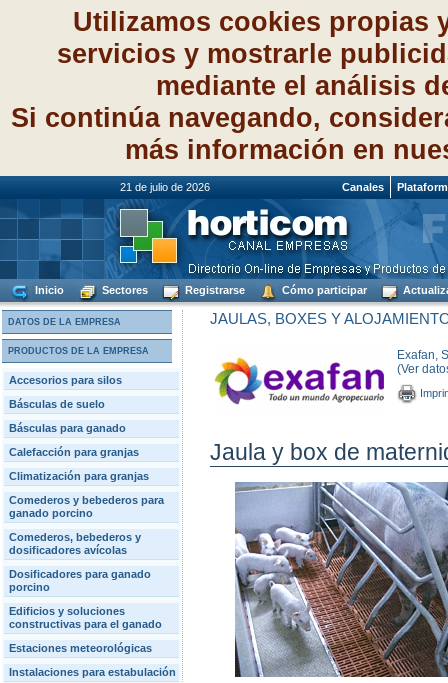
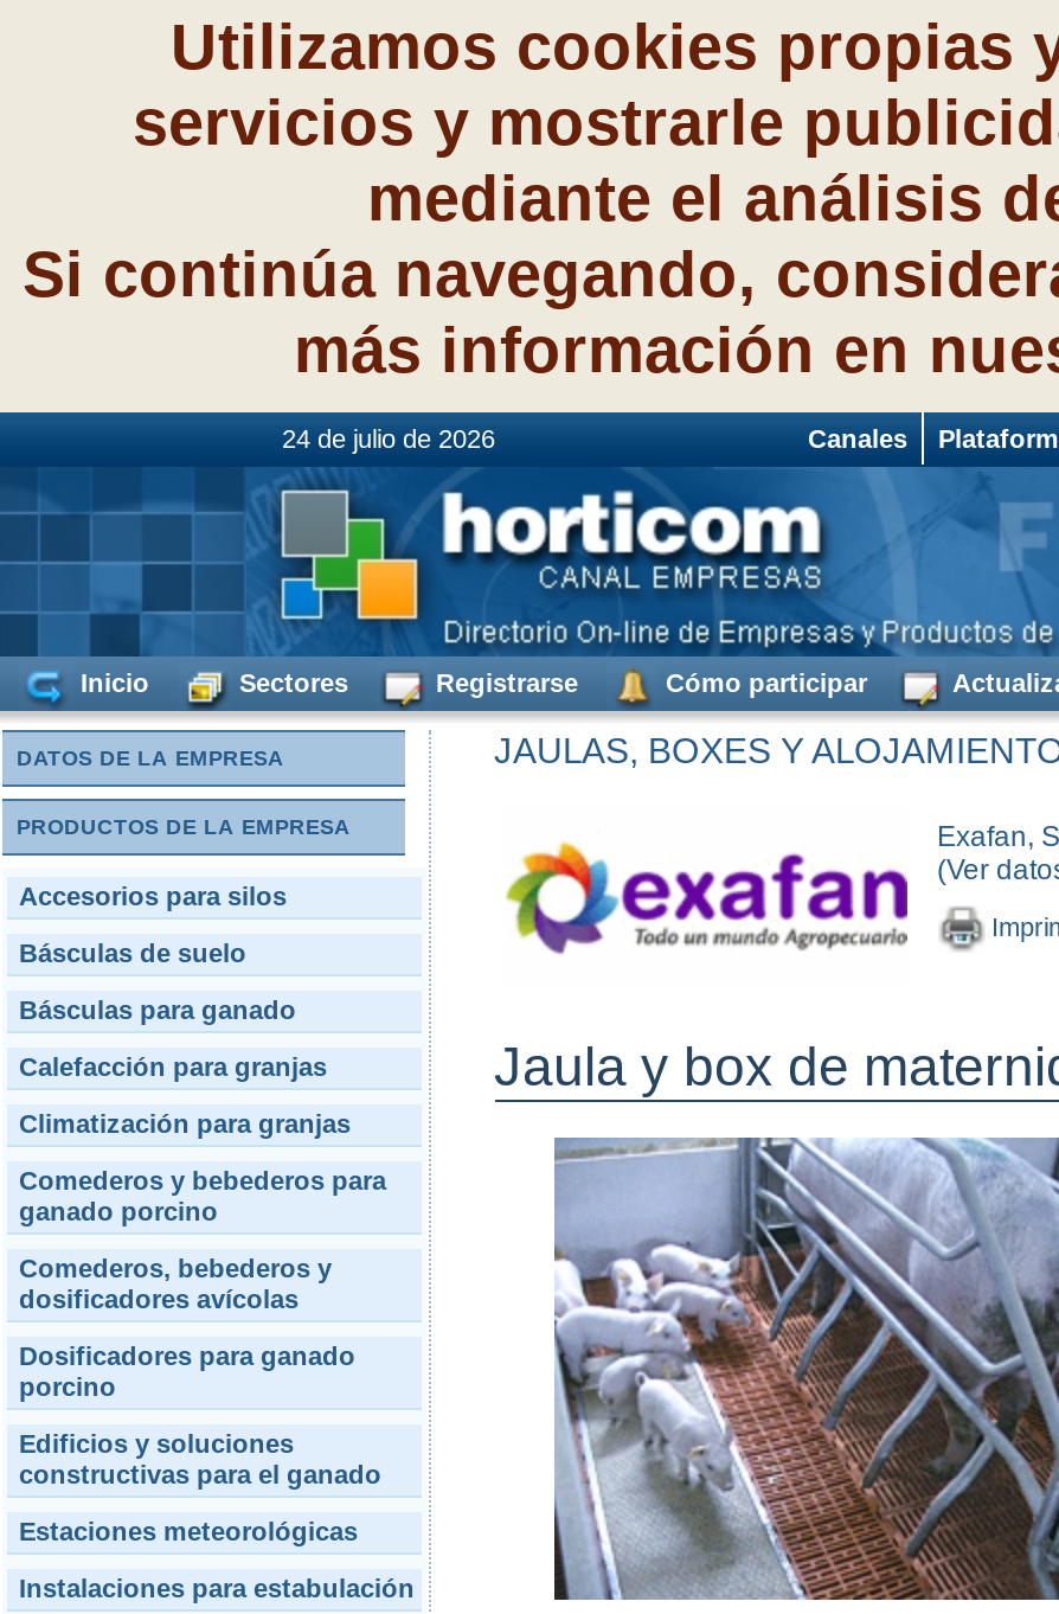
[120,181,384,193] 21 de julio de 2026 Canales -> [282,424,907,453] 24 de julio de 2026 Canales

